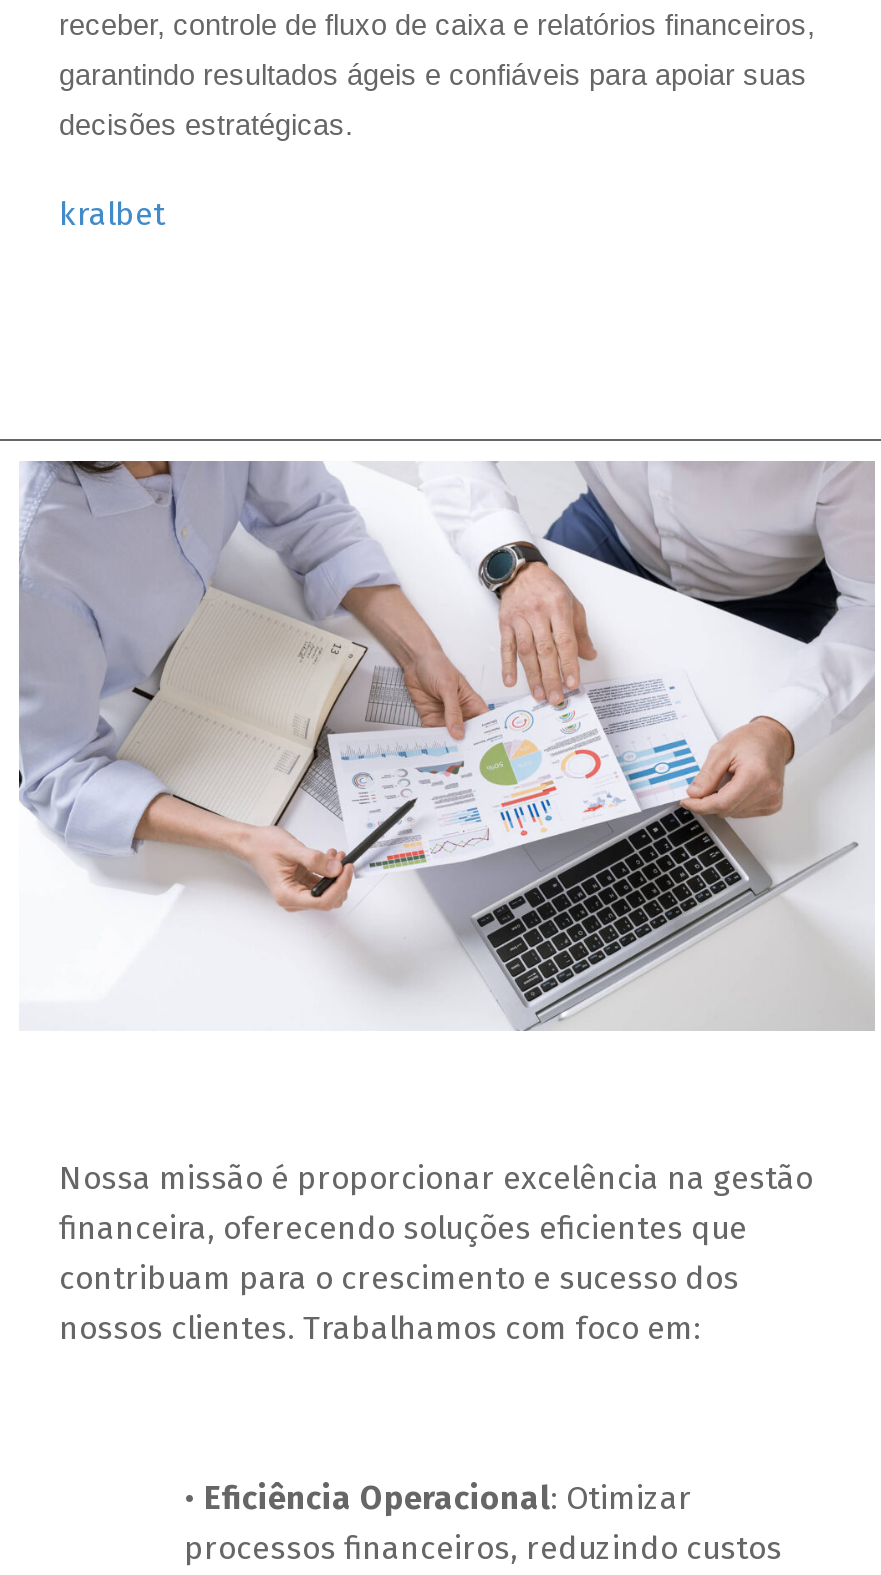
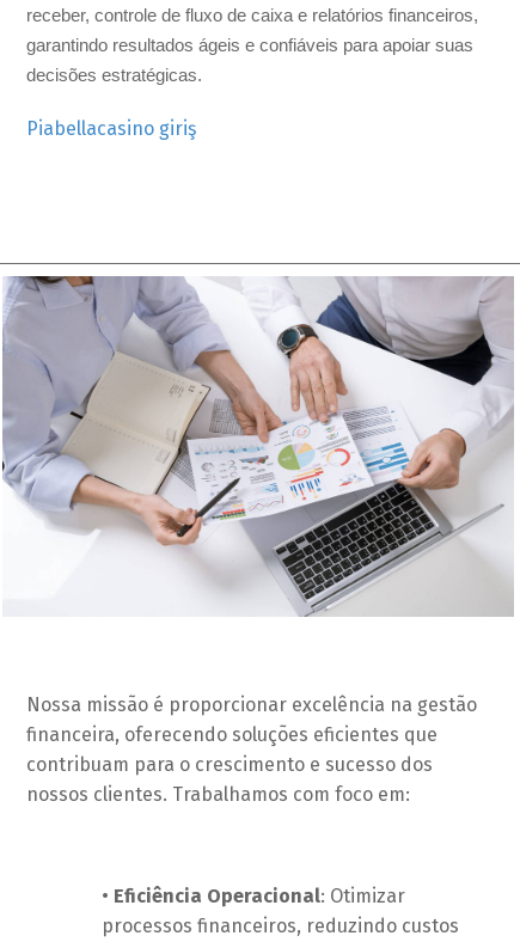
[59,195,165,233] kralbet -> [26,117,196,140] Piabellacasino giriş

